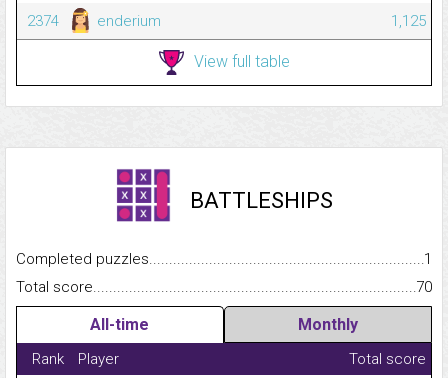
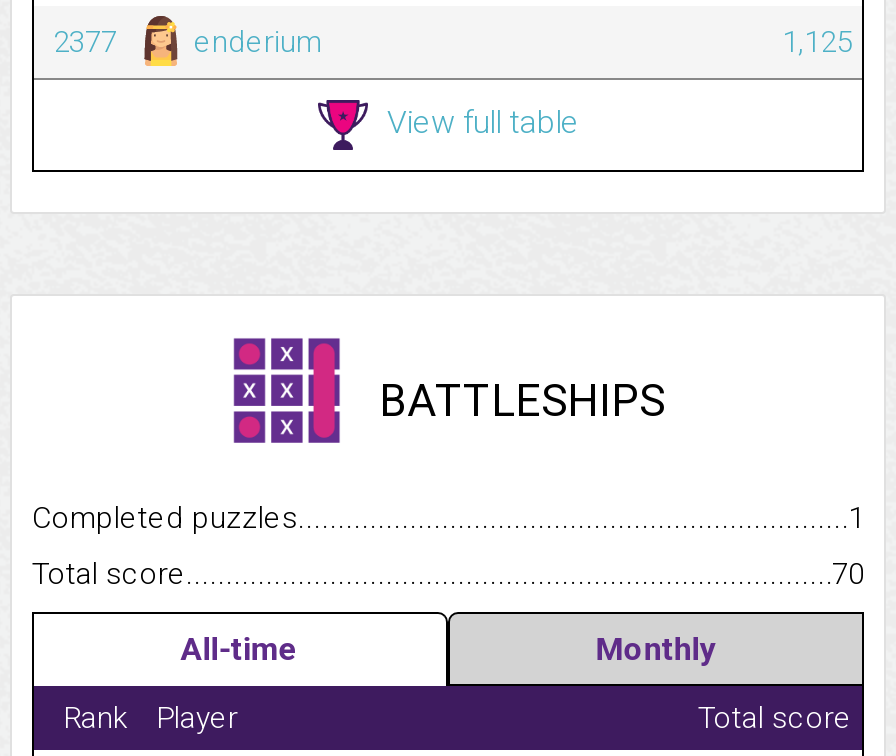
[26,12,161,30] 2374 enderium -> [53,24,322,60] 2377 enderium

